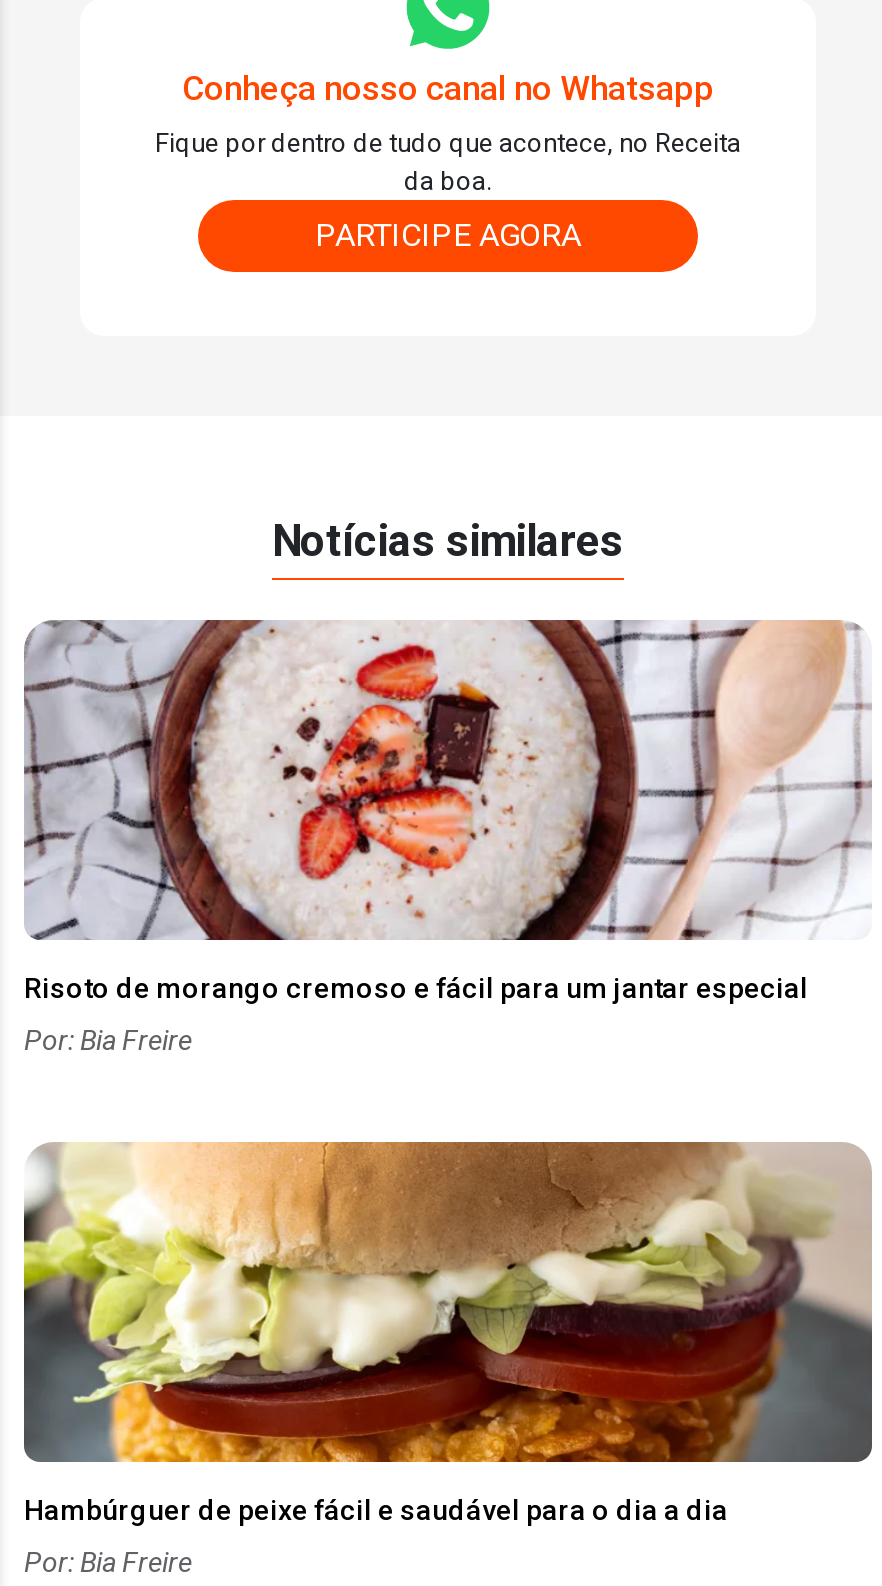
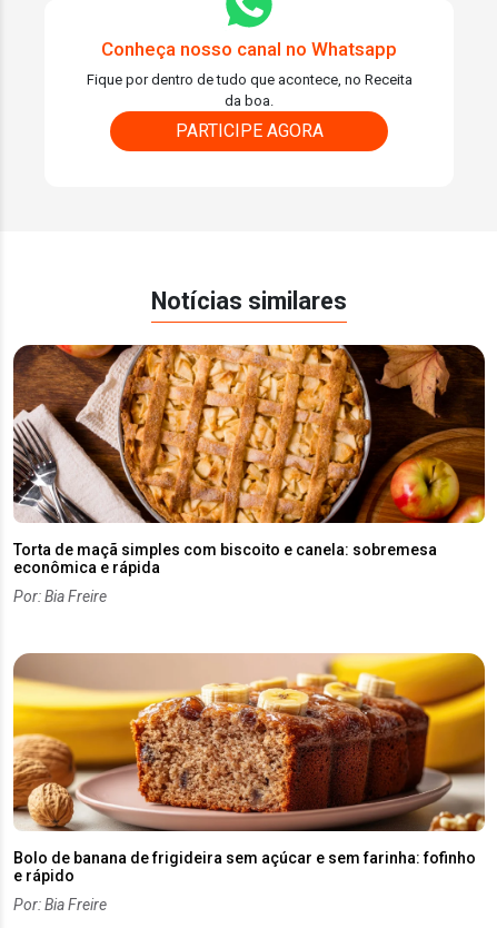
[24,618,872,1003] [image] | Risoto de morango cremoso e fácil para um jantar especial -> [13,344,486,576] [image] | Torta de maçã simples com biscoito e canela: sobremesa | econômica e rápida
[22,1140,872,1525] [image] | Hambúrguer de peixe fácil e saudável para o dia a dia -> [12,652,486,884] [image] | Bolo de banana de frigideira sem açúcar e sem farinha: fofinho | e rápido

